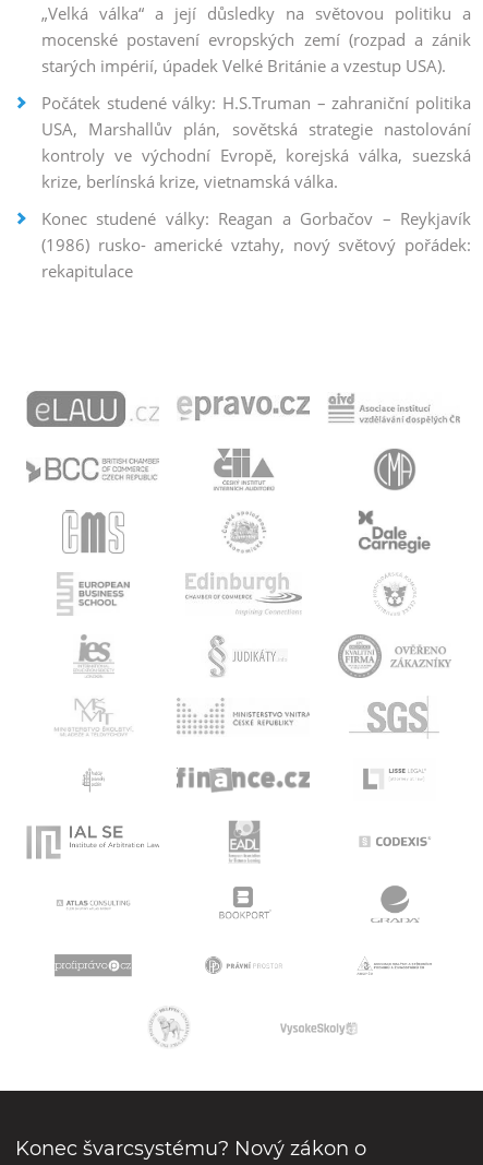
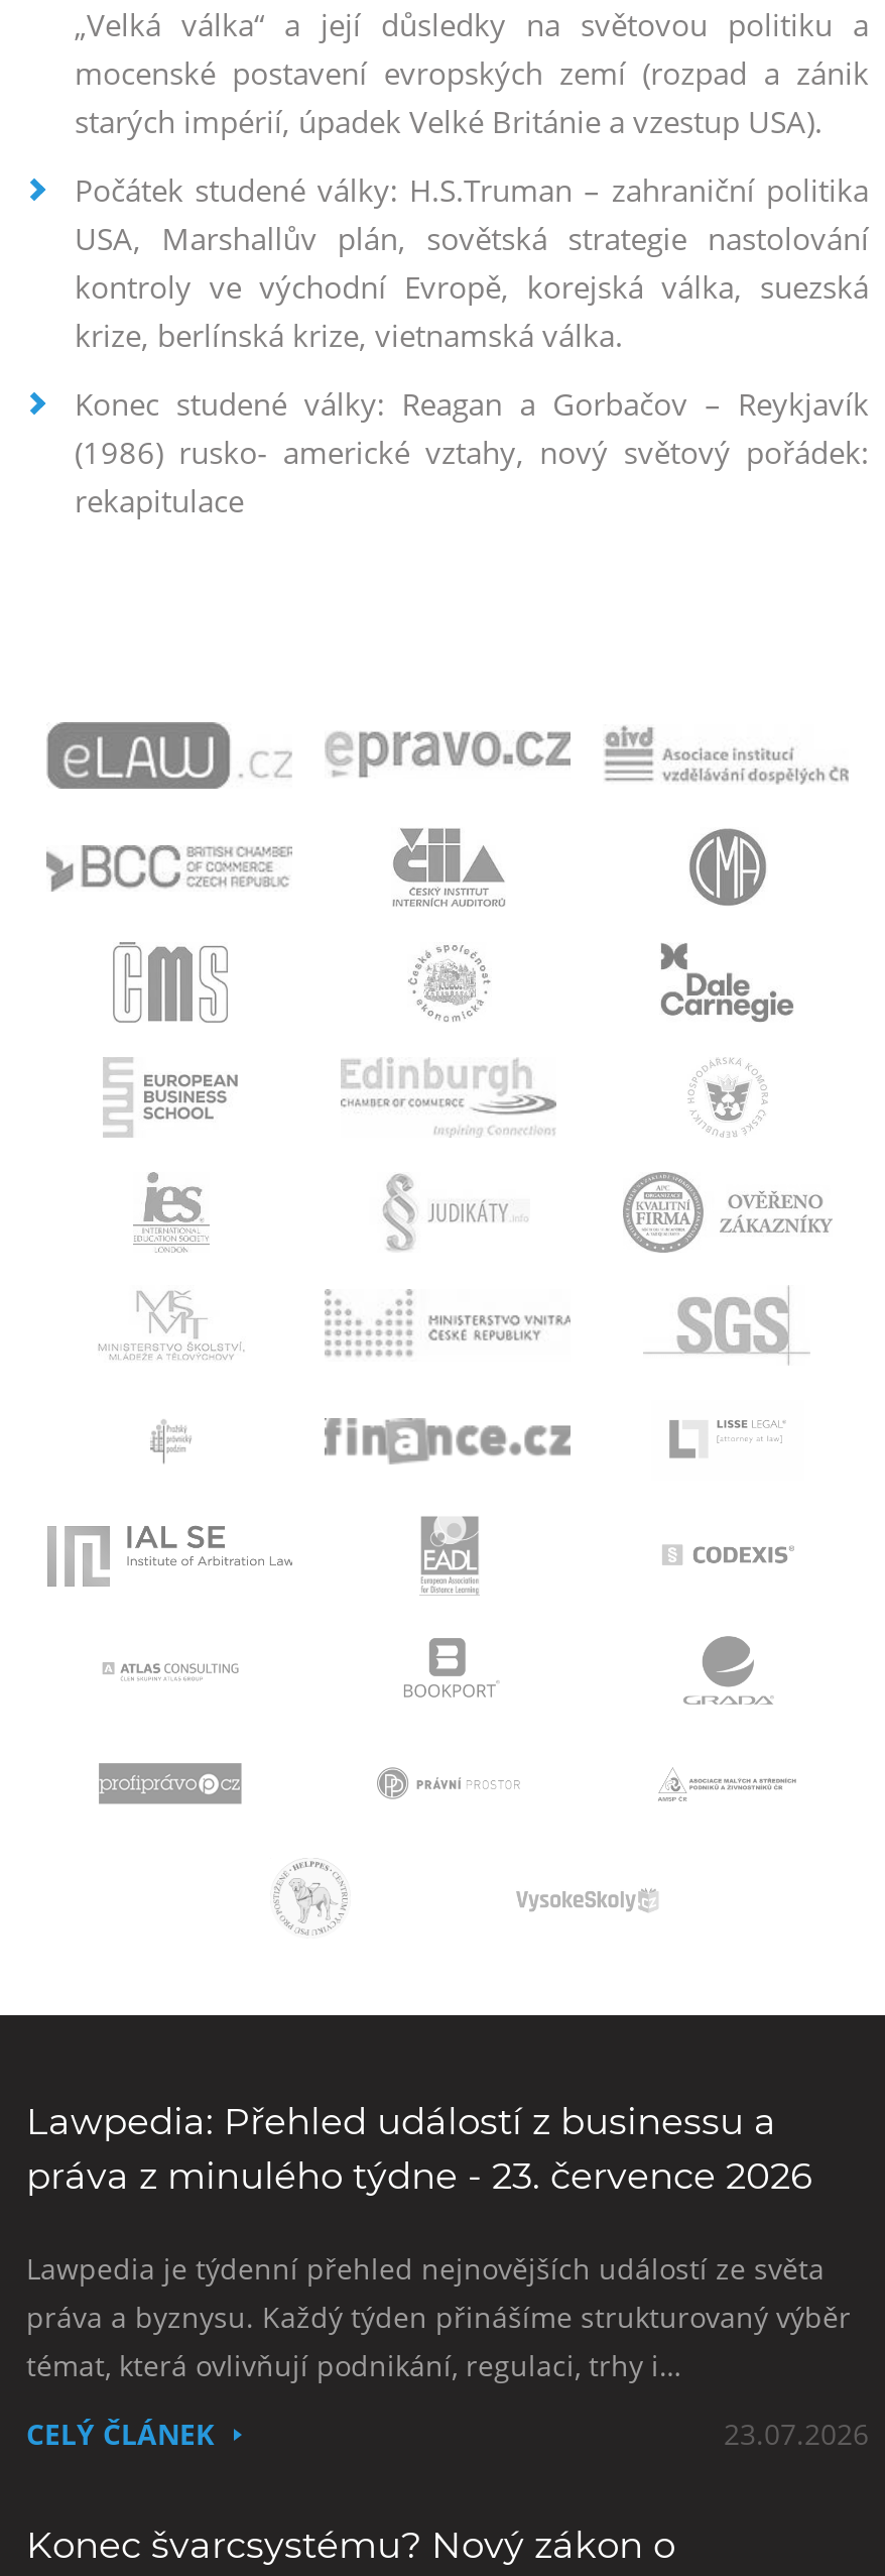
none -> [26,2101,869,2454] Lawpedia: Přehled událostí z businessu a | práva z minulého týdne - 23. července 2026 | Lawpedia je týdenní přehled nejnovějších událostí ze světa | práva a byznysu. Každý týden přinášíme strukturovaný výběr | témat, která ovlivňují podnikání, regulaci, trhy i… | CELÝ ČLÁNEK | 23.07.2026

